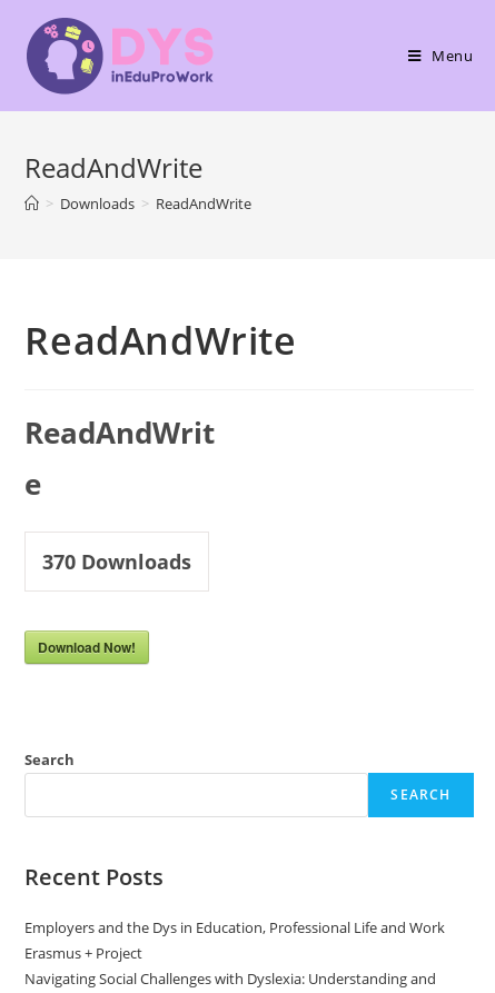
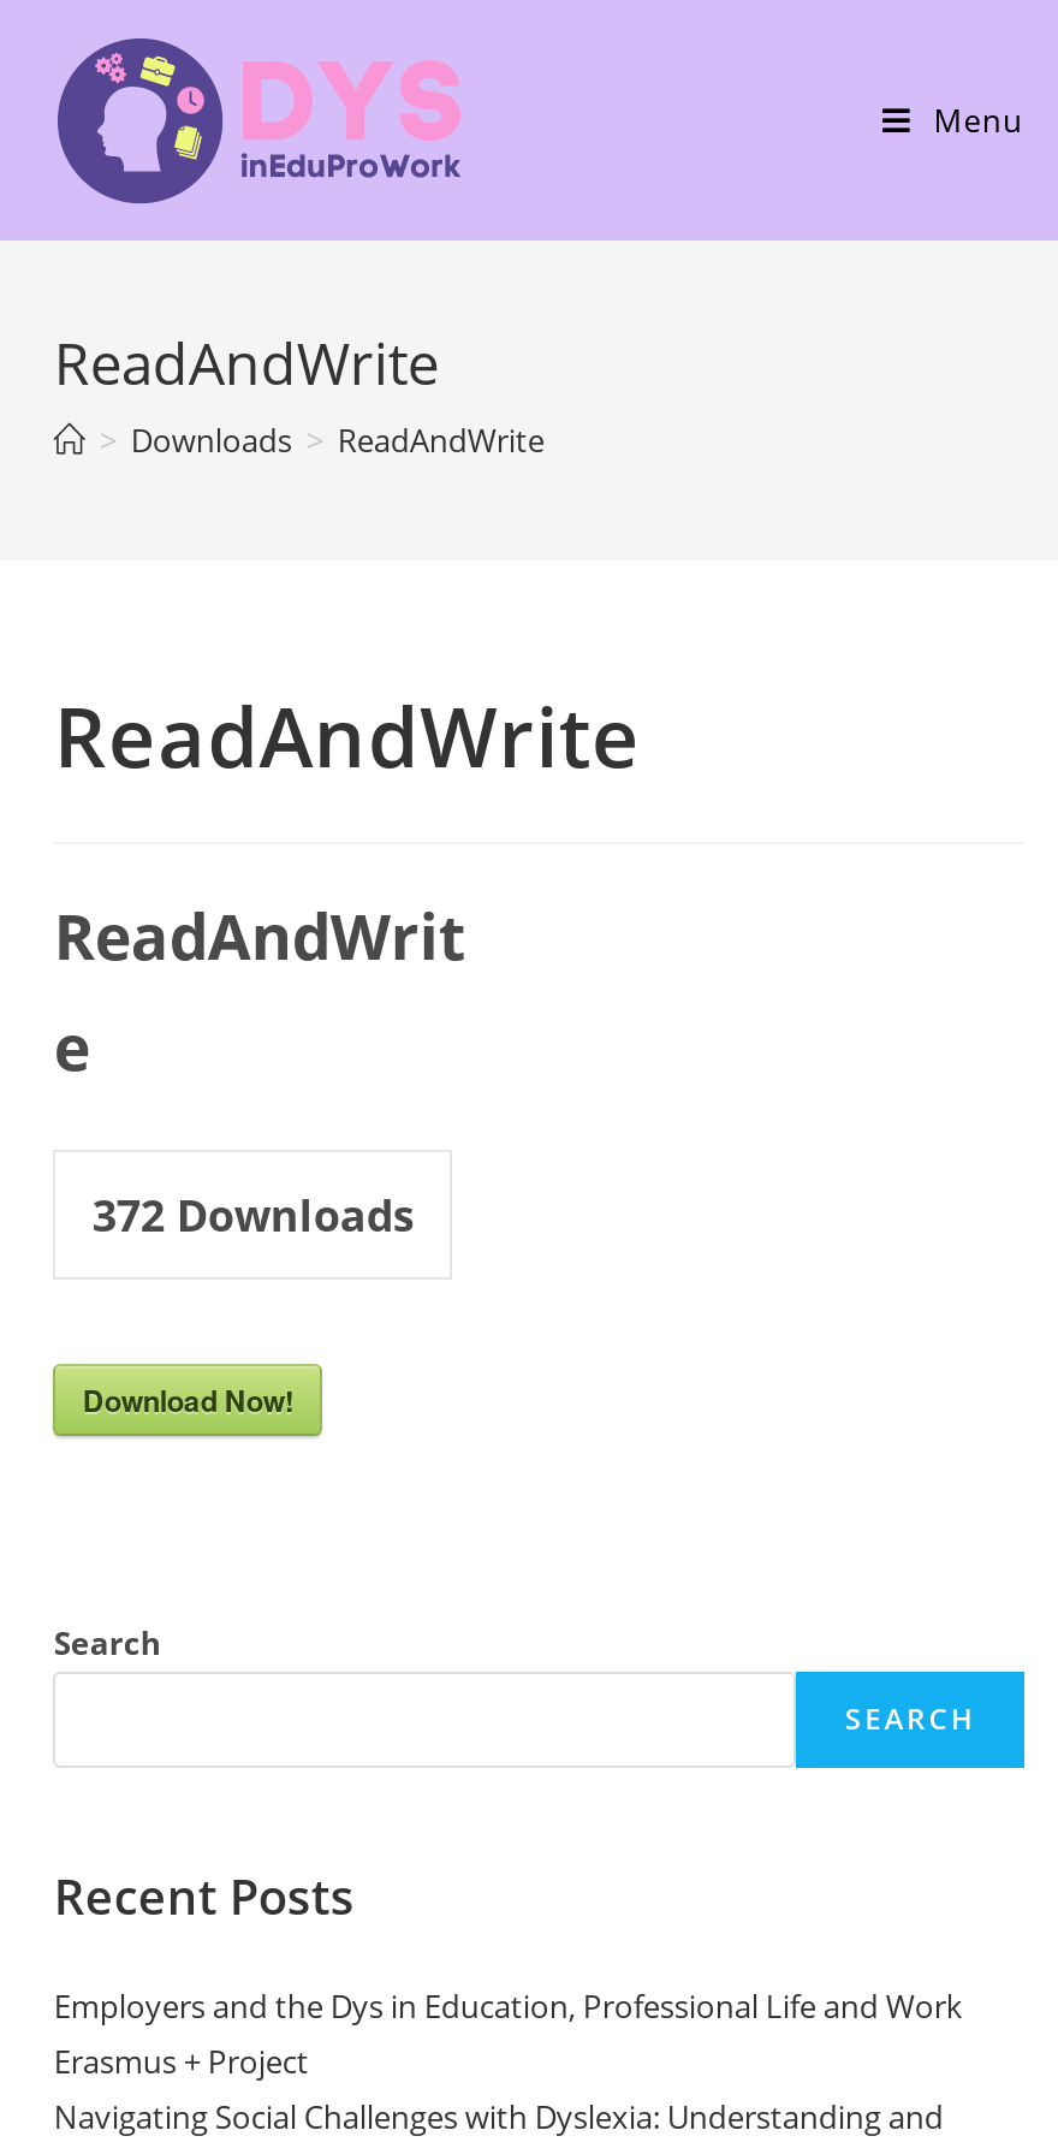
[43,548,192,575] 370 Downloads -> [92,1186,415,1244] 372 Downloads

